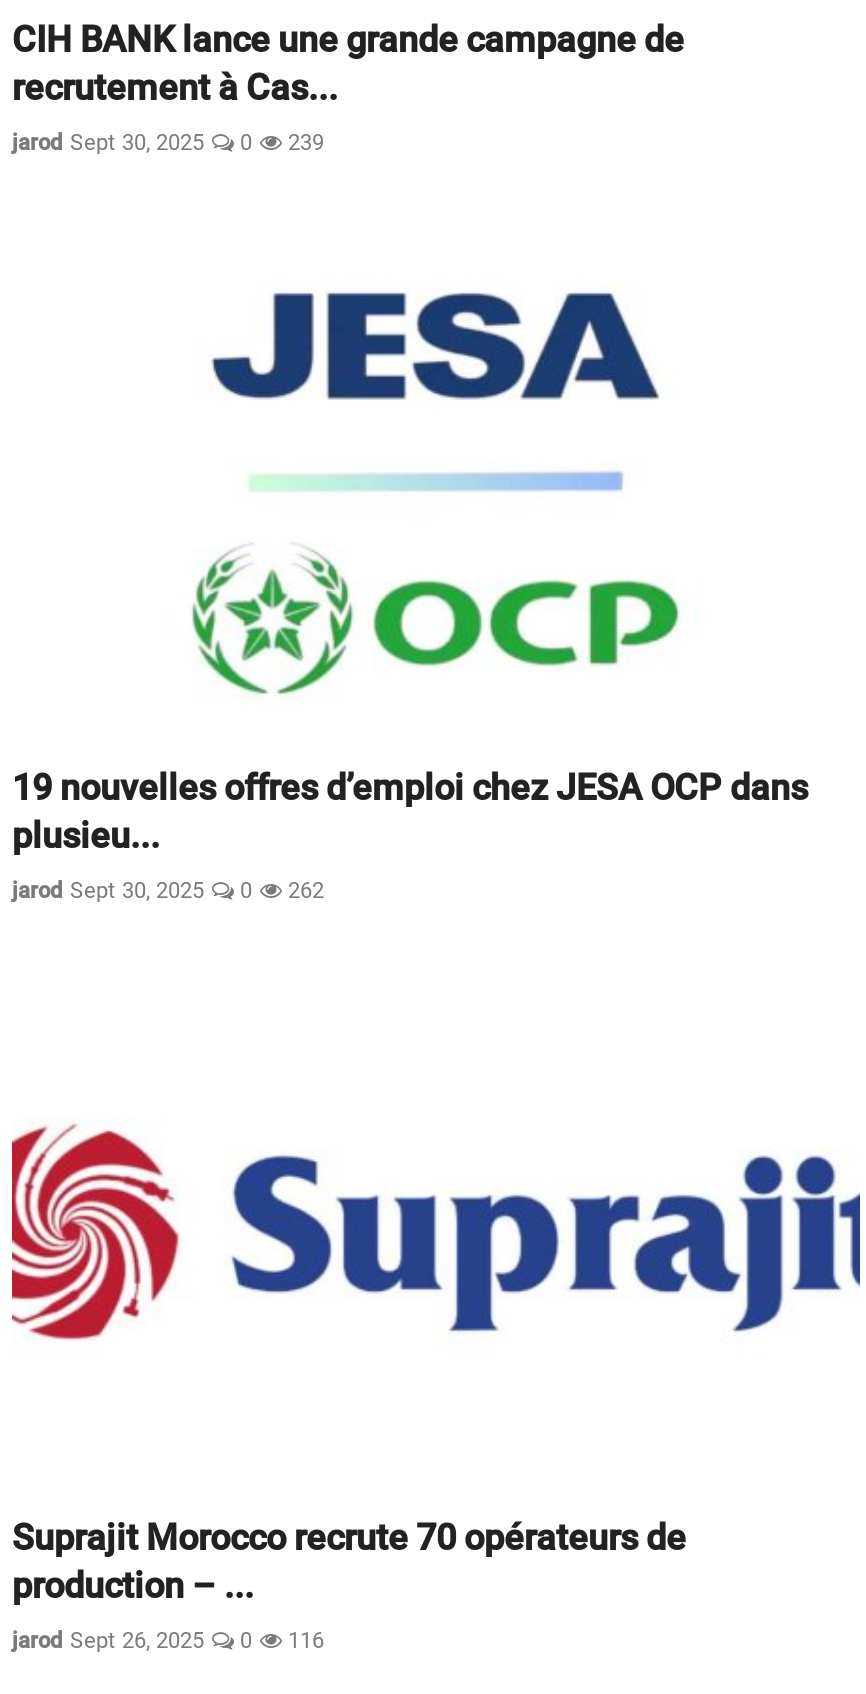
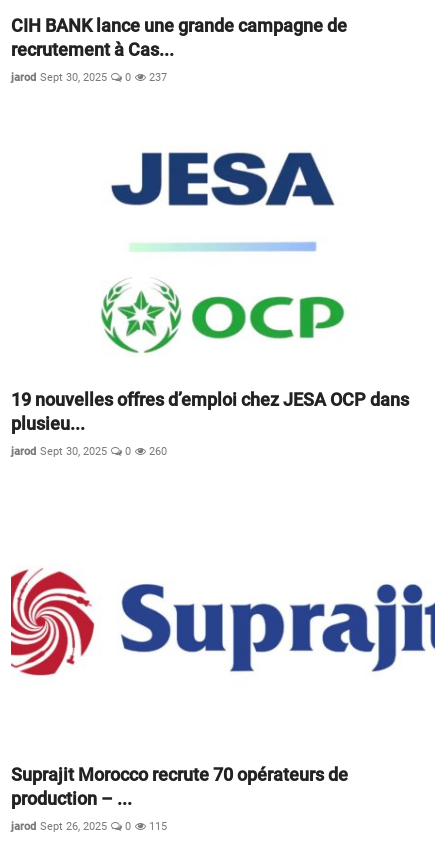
[12,130,324,156] jarod Sept 30, 2025 0 239 -> [11,71,167,84] jarod Sept 30, 2025 0 237
[12,879,324,905] jarod Sept 30, 2025 0 262 -> [11,445,167,458] jarod Sept 30, 2025 0 260
[12,1628,324,1654] jarod Sept 26, 2025 0 116 -> [11,820,167,833] jarod Sept 26, 2025 0 115

